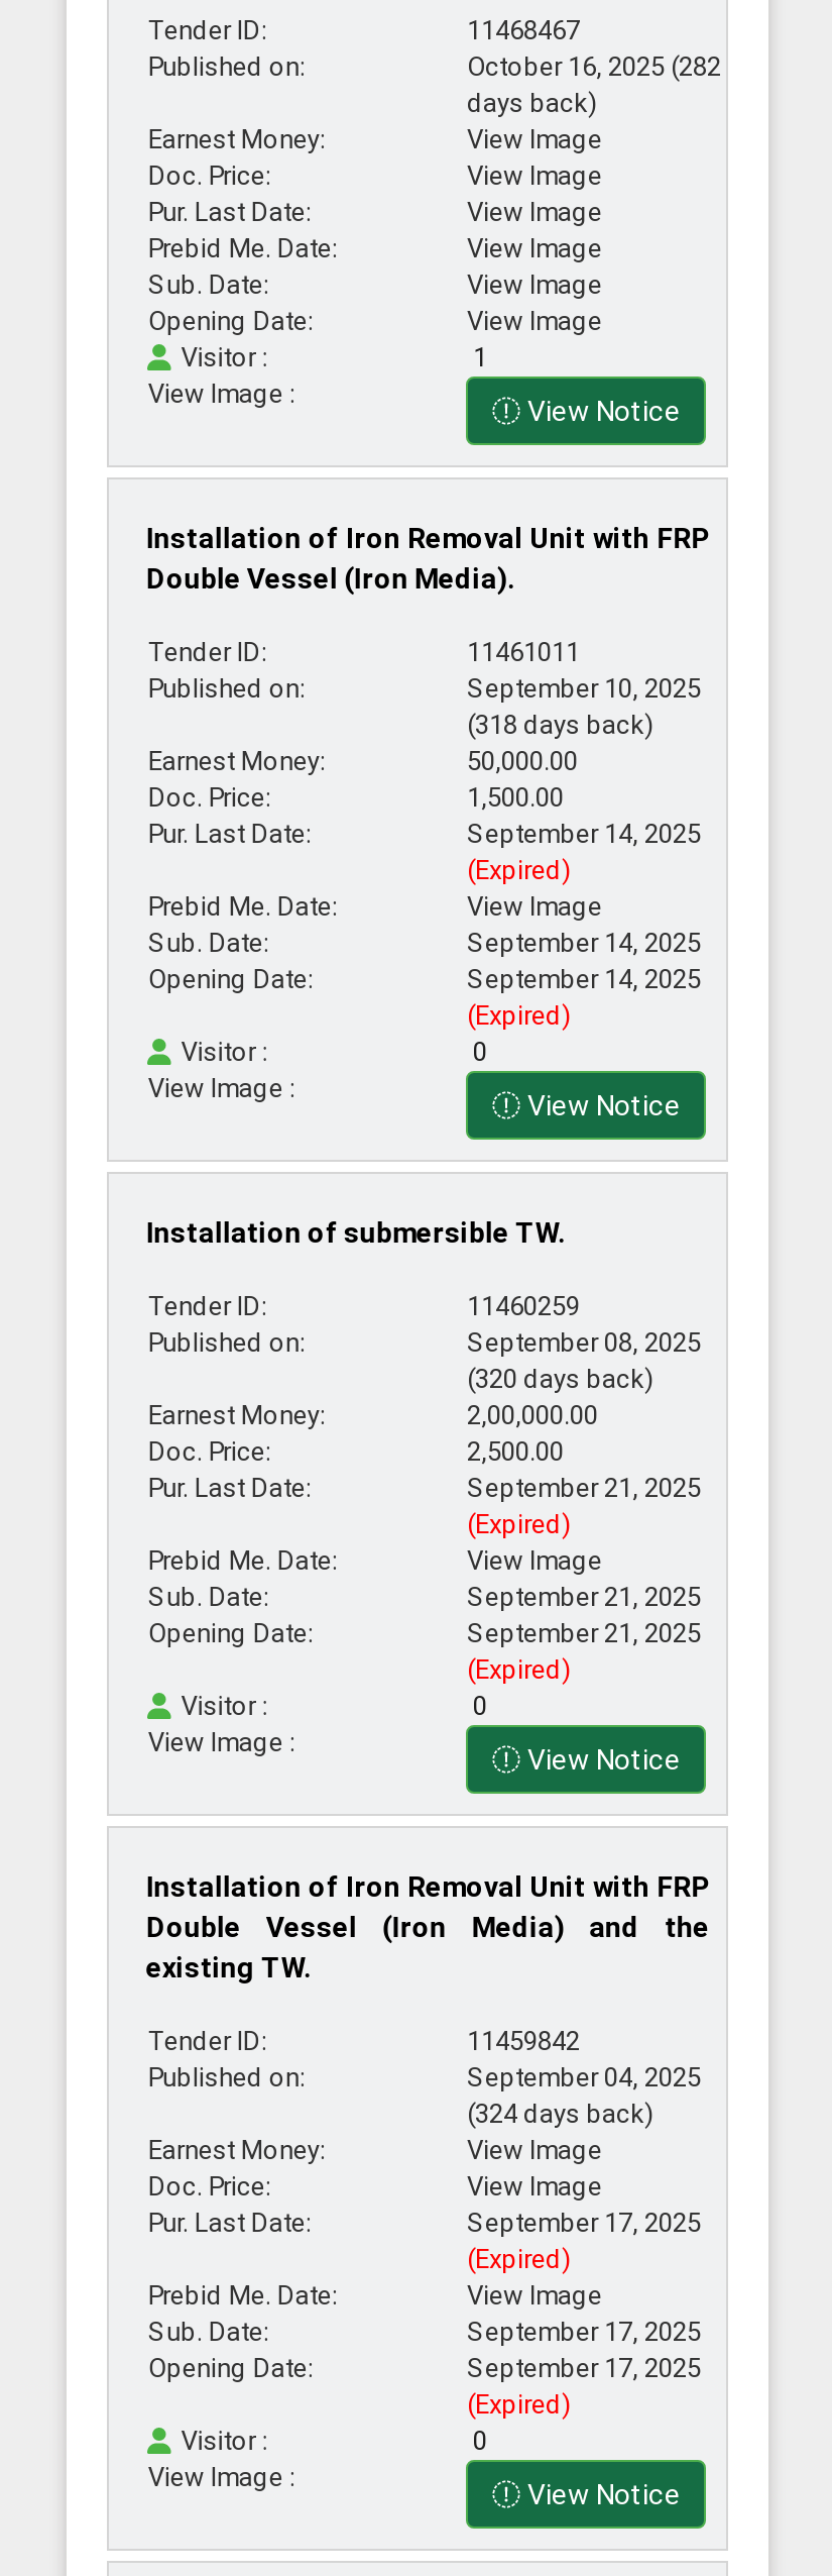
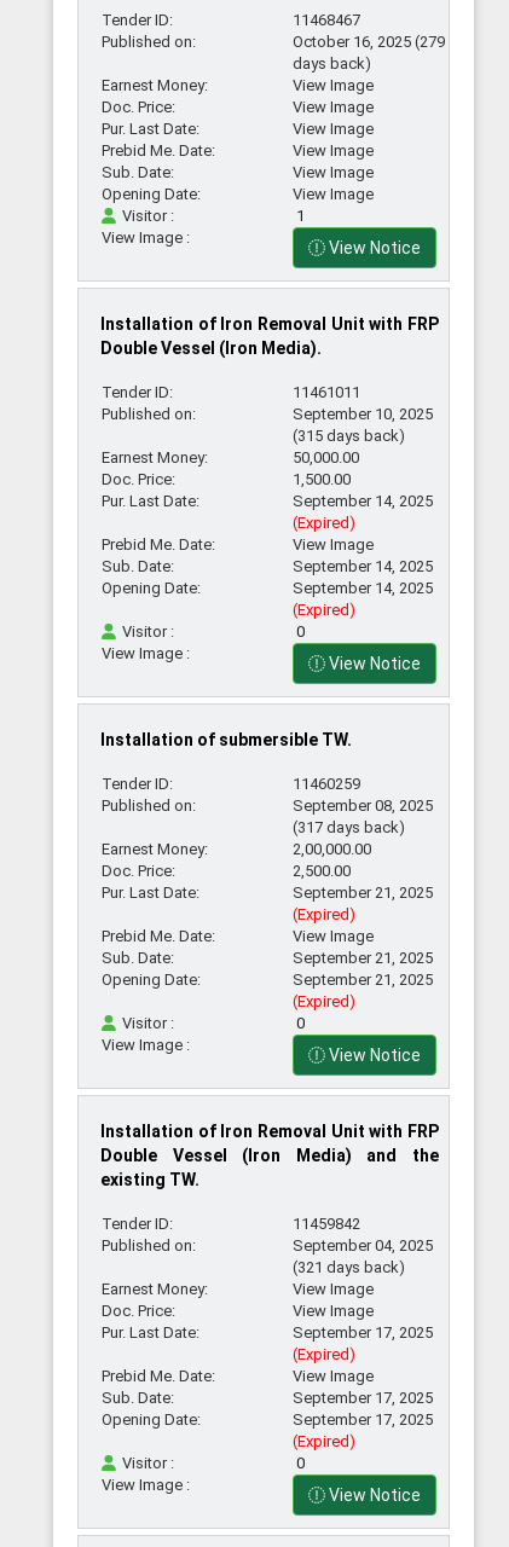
[467,51,721,82] October 16, 2025 (282 -> [293,33,446,51] October 16, 2025 (279
[467,710,655,740] (318 days back) -> [293,427,406,445] (315 days back)
[467,1364,655,1394] (320 days back) -> [293,818,406,836] (317 days back)
[467,2099,655,2129] (324 days back) -> [293,1258,406,1276] (321 days back)

